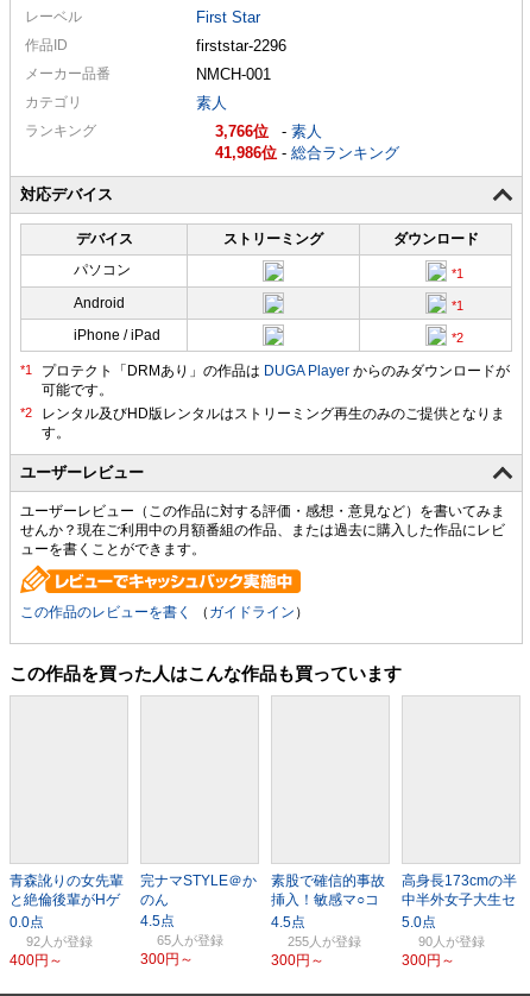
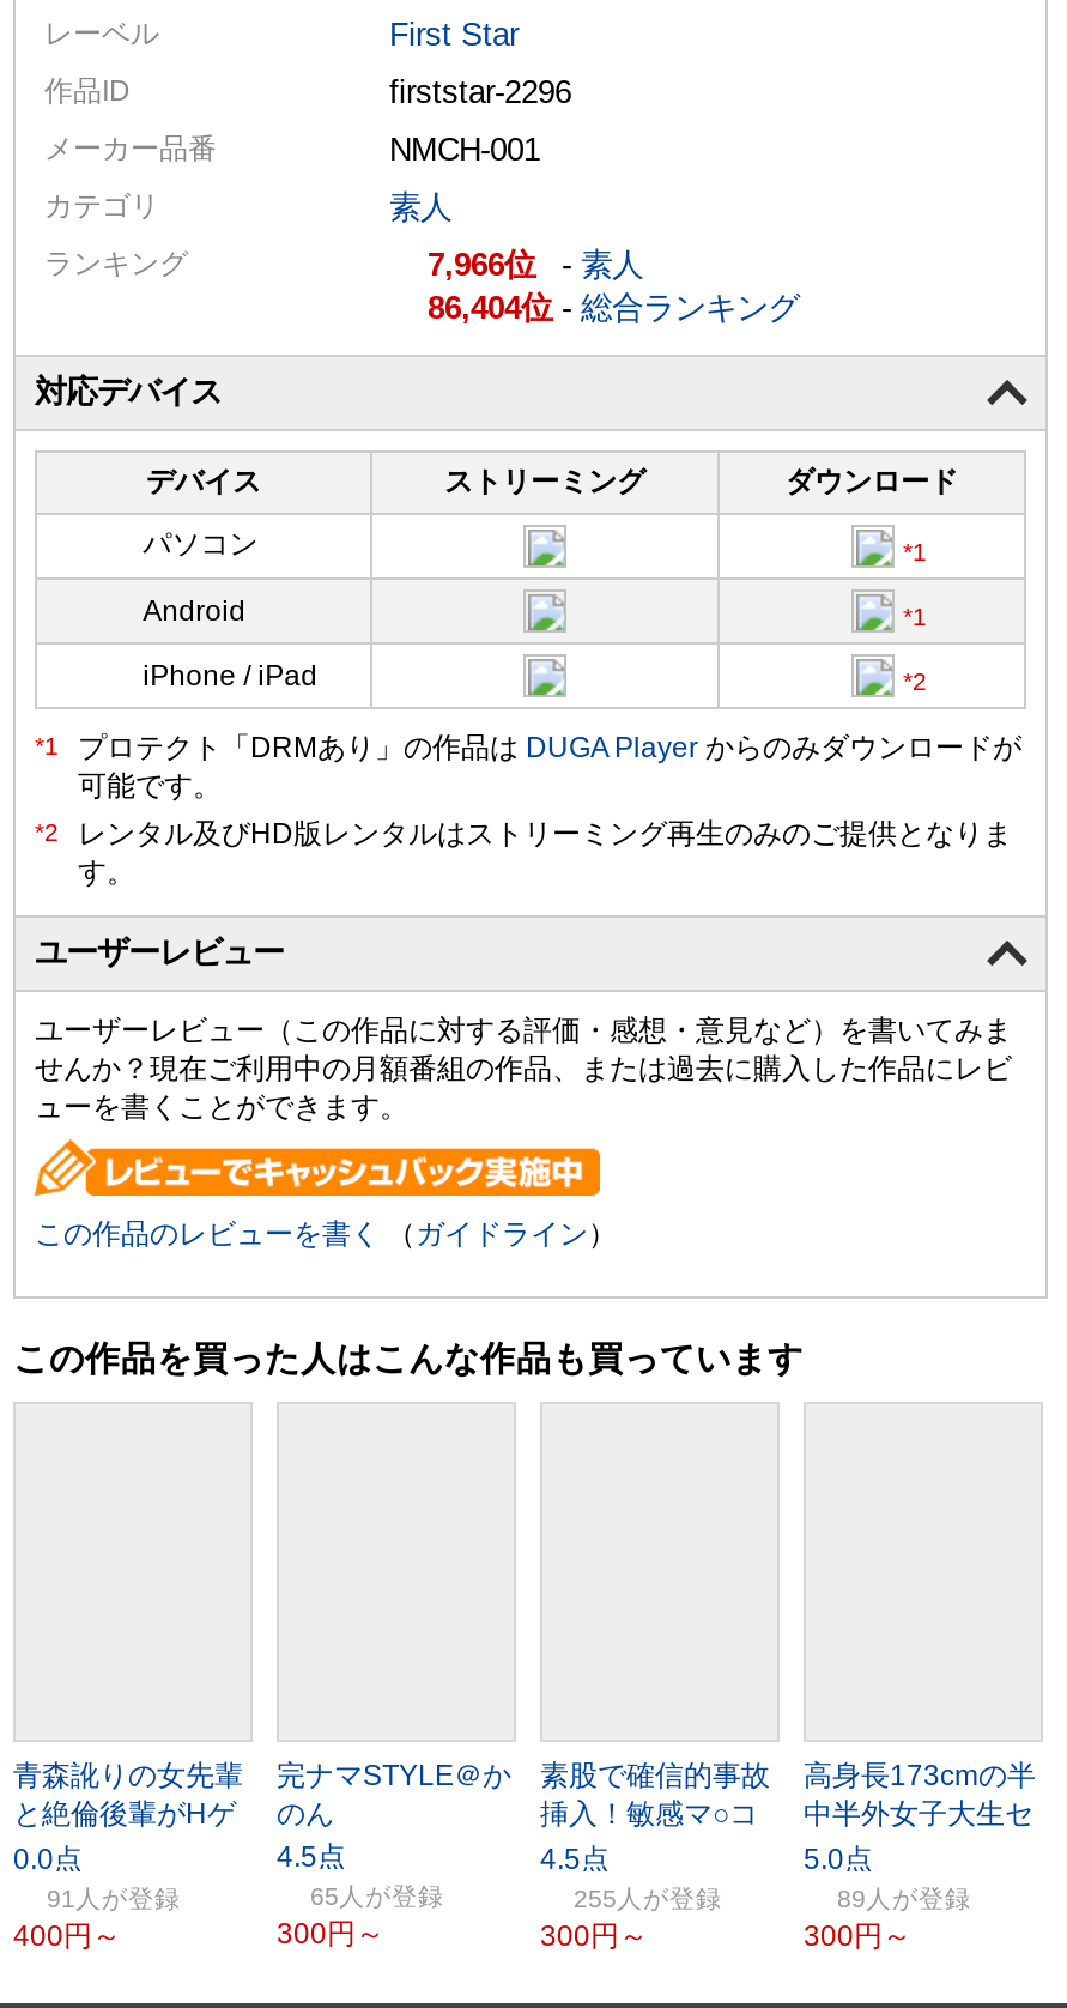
[215,122,322,140] 3,766 -素人 -> [428,246,643,282] 7,966 -素人
[215,144,399,161] 41,986 -総合ランキング -> [428,289,799,325] 86,404 -総合ランキング
[26,935,53,949] 92人 -> [47,1884,102,1913] 91人
[418,935,446,949] 90人 -> [837,1884,892,1913] 89人

